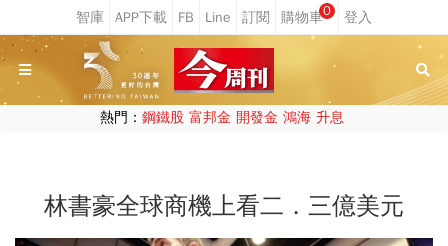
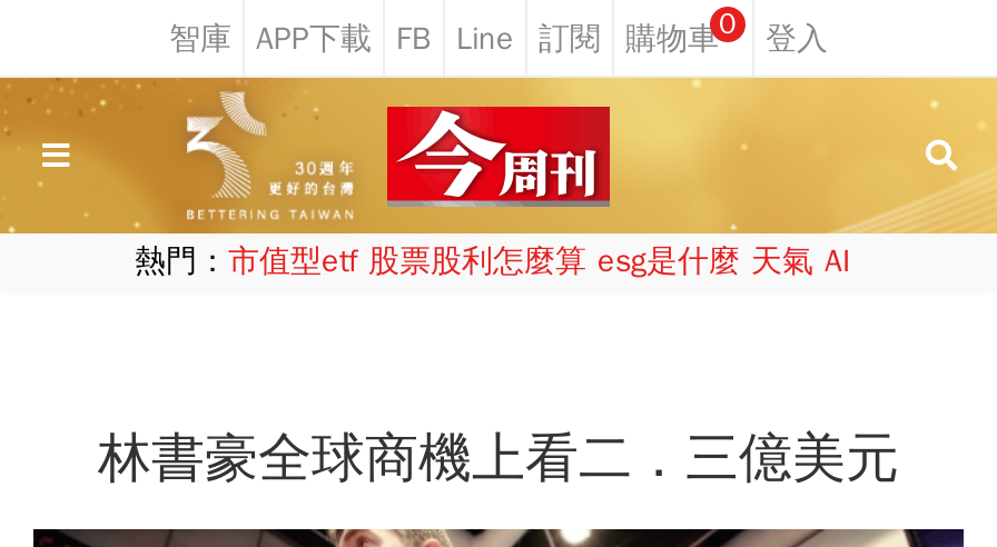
[99,109,343,126] 熱門：鋼鐵股 富邦金 開發金 鴻海 升息 -> [135,242,851,280] 熱門：市值型etf 股票股利怎麼算 esg是什麼 天氣 AI

